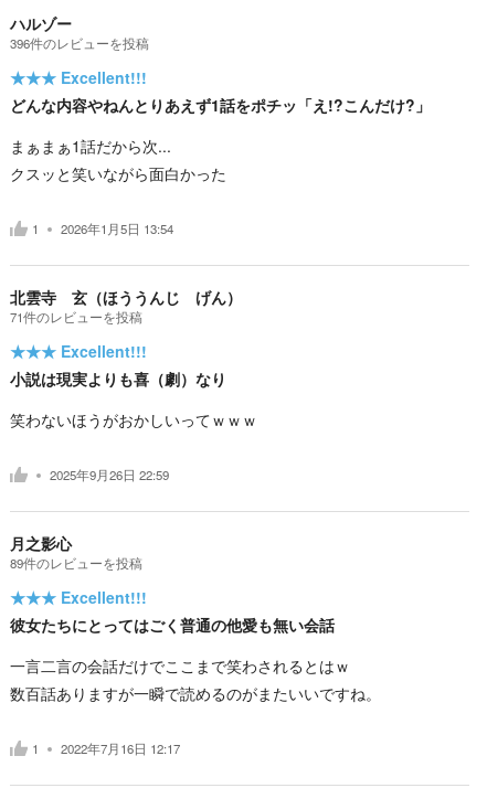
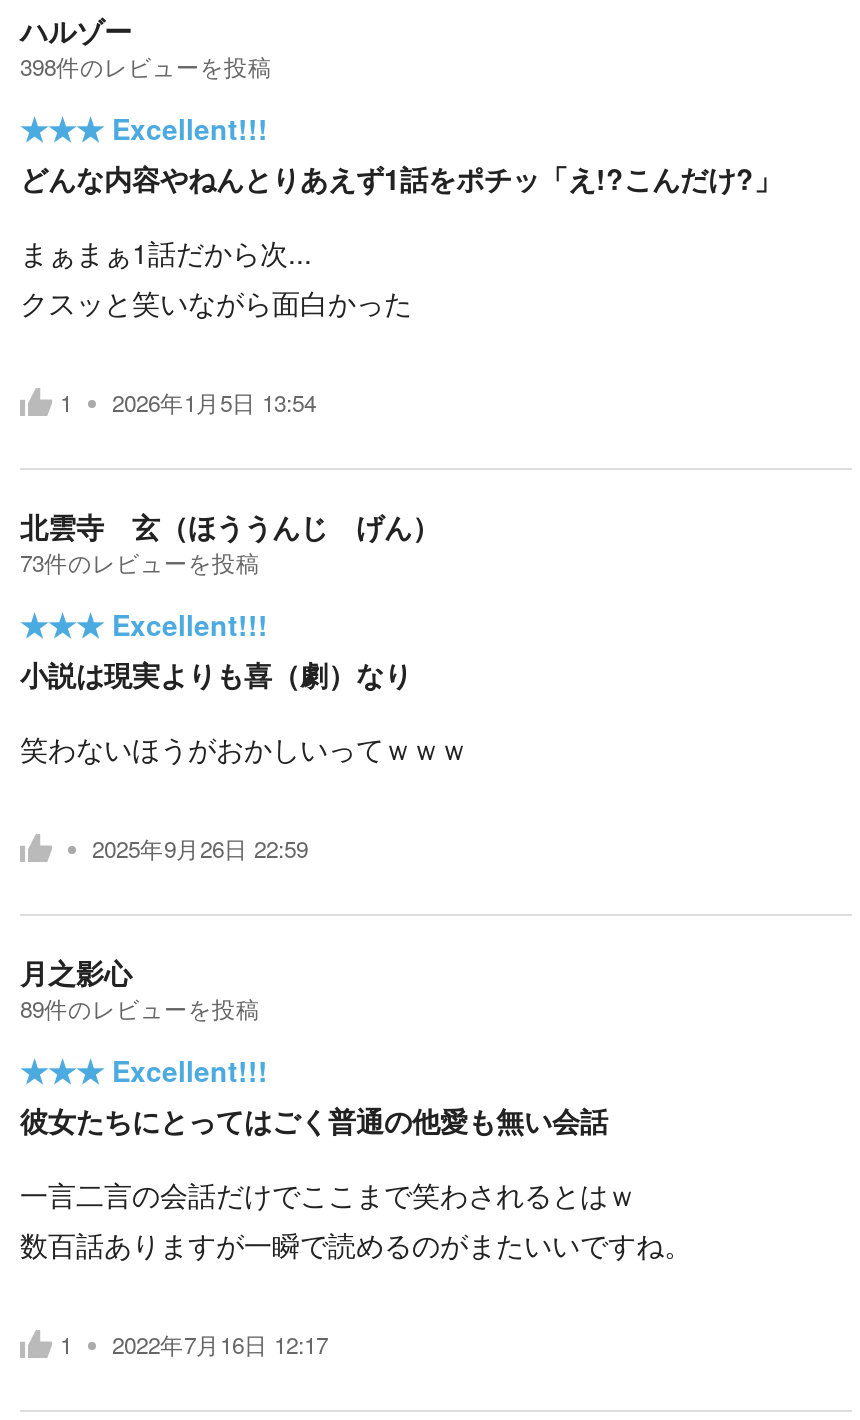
[10,34,149,51] 396件のレビューを投稿 -> [20,49,272,81] 398件のレビューを投稿
[10,307,142,325] 71件のレビューを投稿 -> [20,545,260,577] 73件のレビューを投稿

